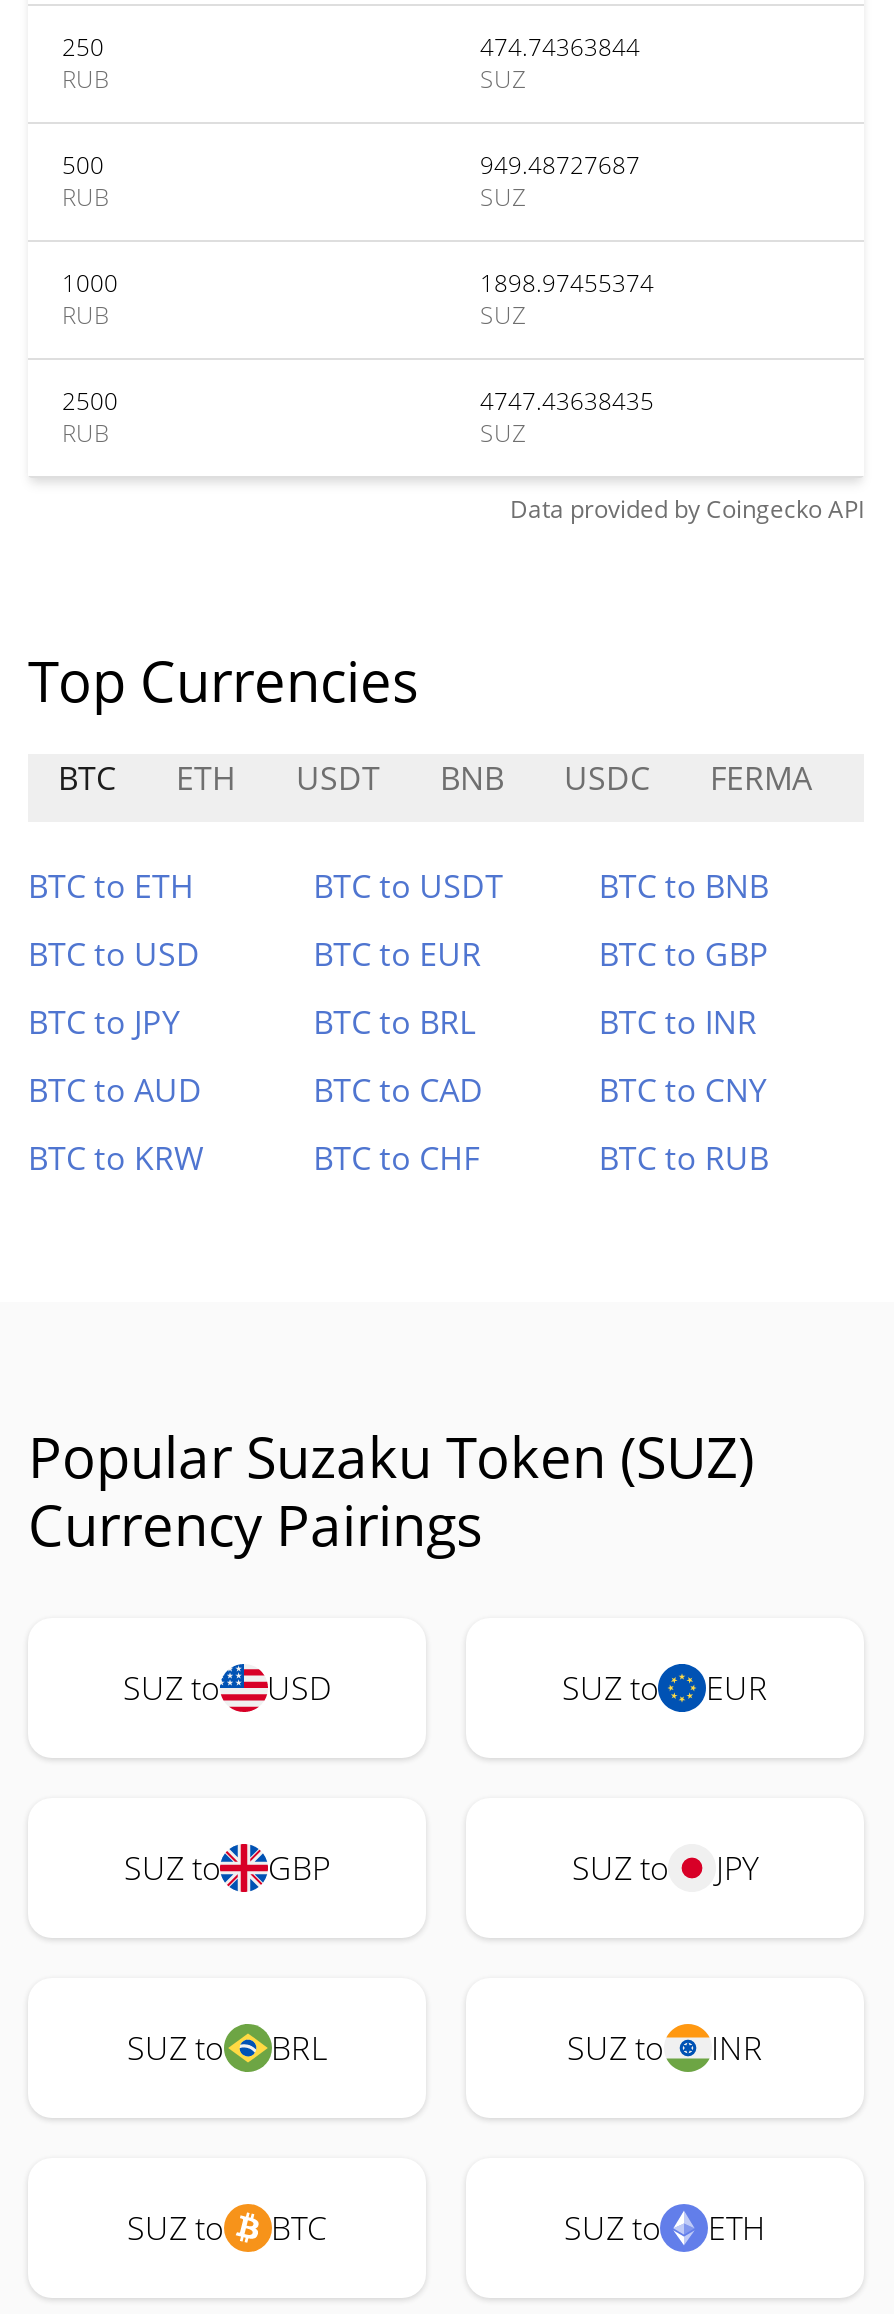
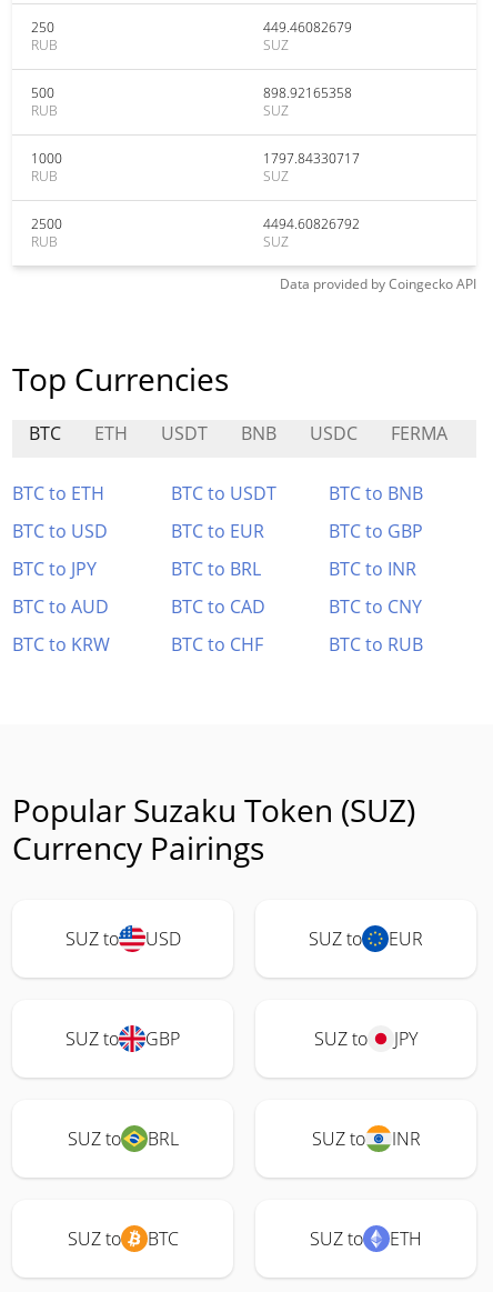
[480,30,640,64] 474.74363844 -> [263,18,352,37] 449.46082679
[480,148,640,182] 949.48727687 -> [263,83,352,102] 898.92165358
[480,266,654,300] 1898.97455374 -> [263,149,360,168] 1797.84330717
[480,384,654,418] 4747.43638435 -> [263,214,360,233] 4494.60826792

